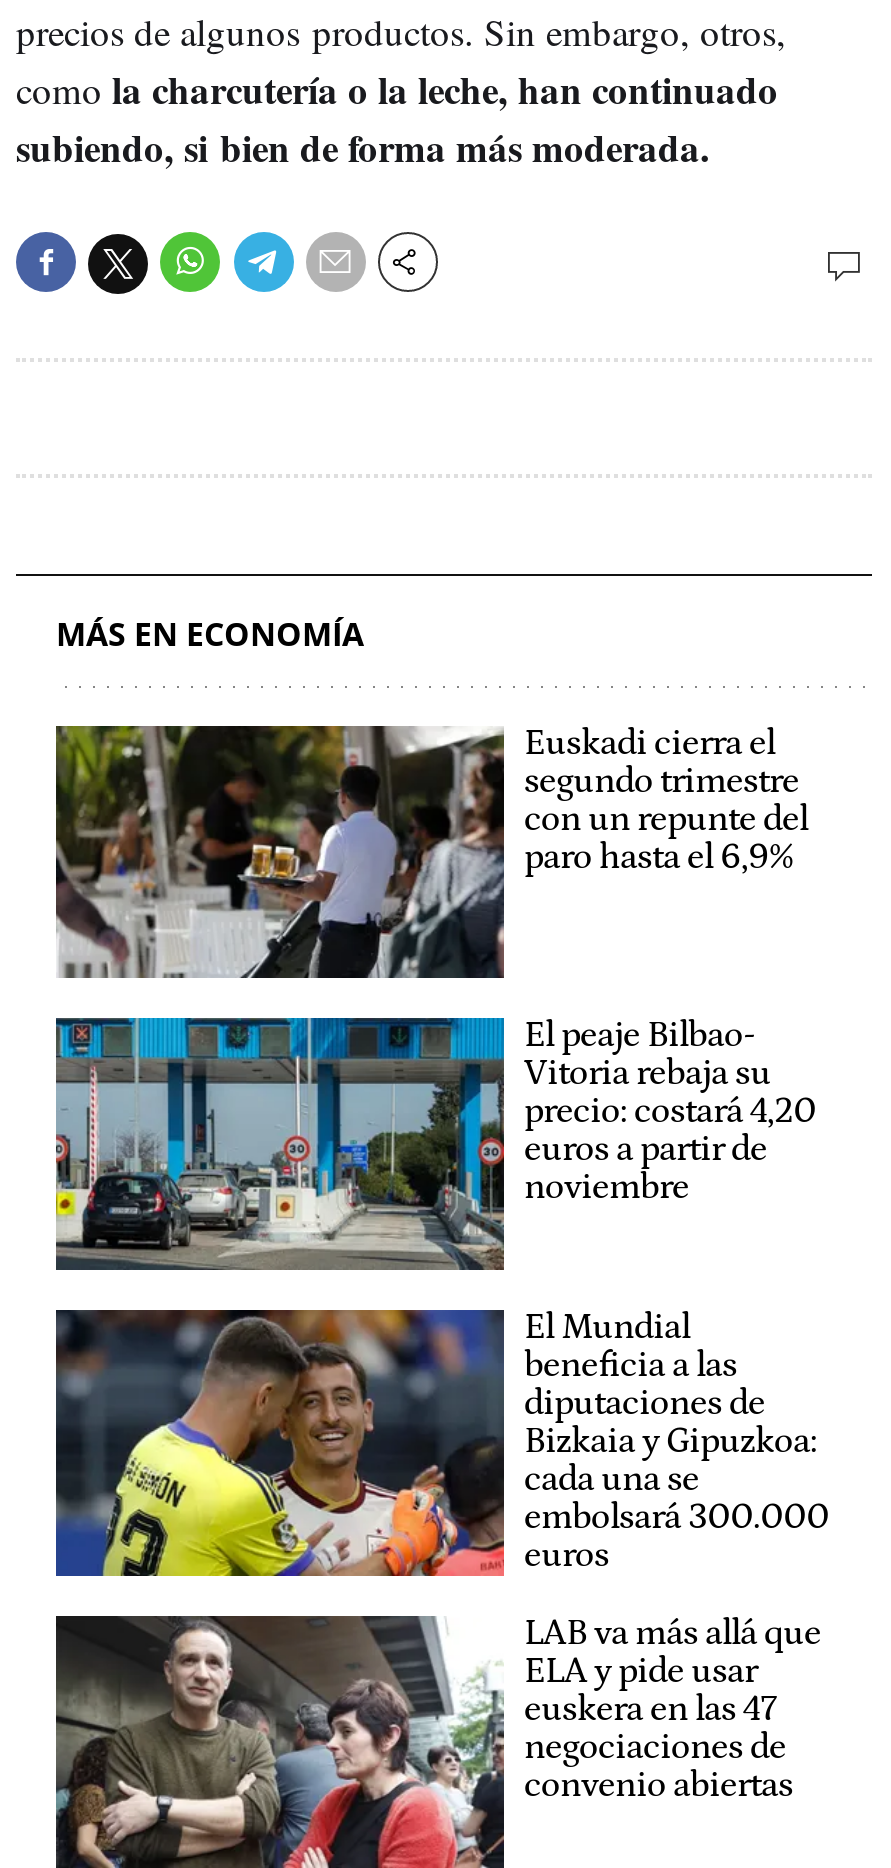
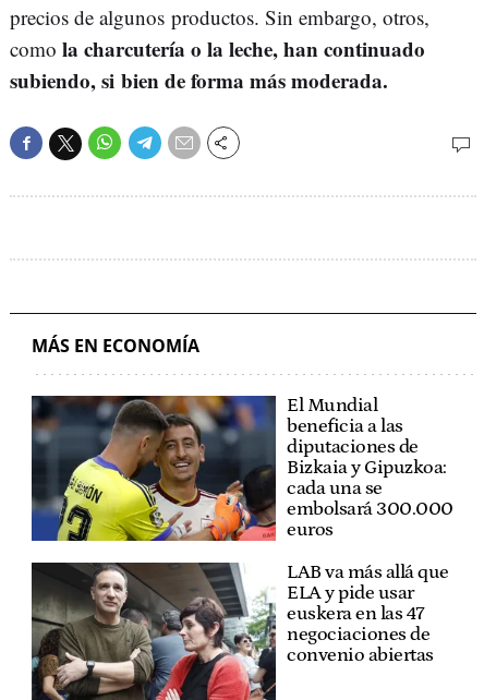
[54,723,808,980] [image] | Euskadi cierra el | segundo trimestre | con un repunte del | paro hasta el 6,9% -> none
[54,1015,816,1272] [image] | El peaje Bilbao- | Vitoria rebaja su | precio: costará 4,20 | euros a partir de | noviembre -> none

